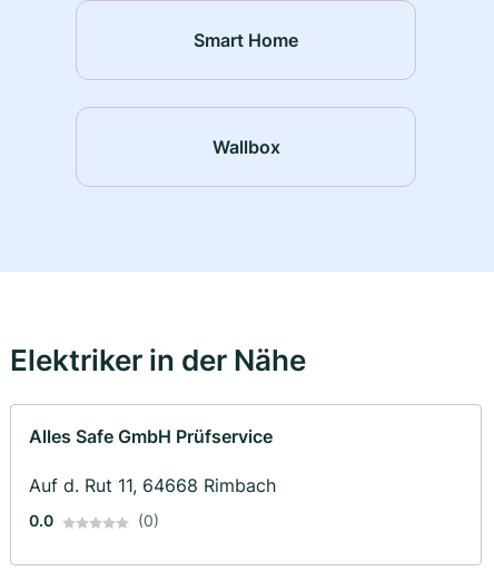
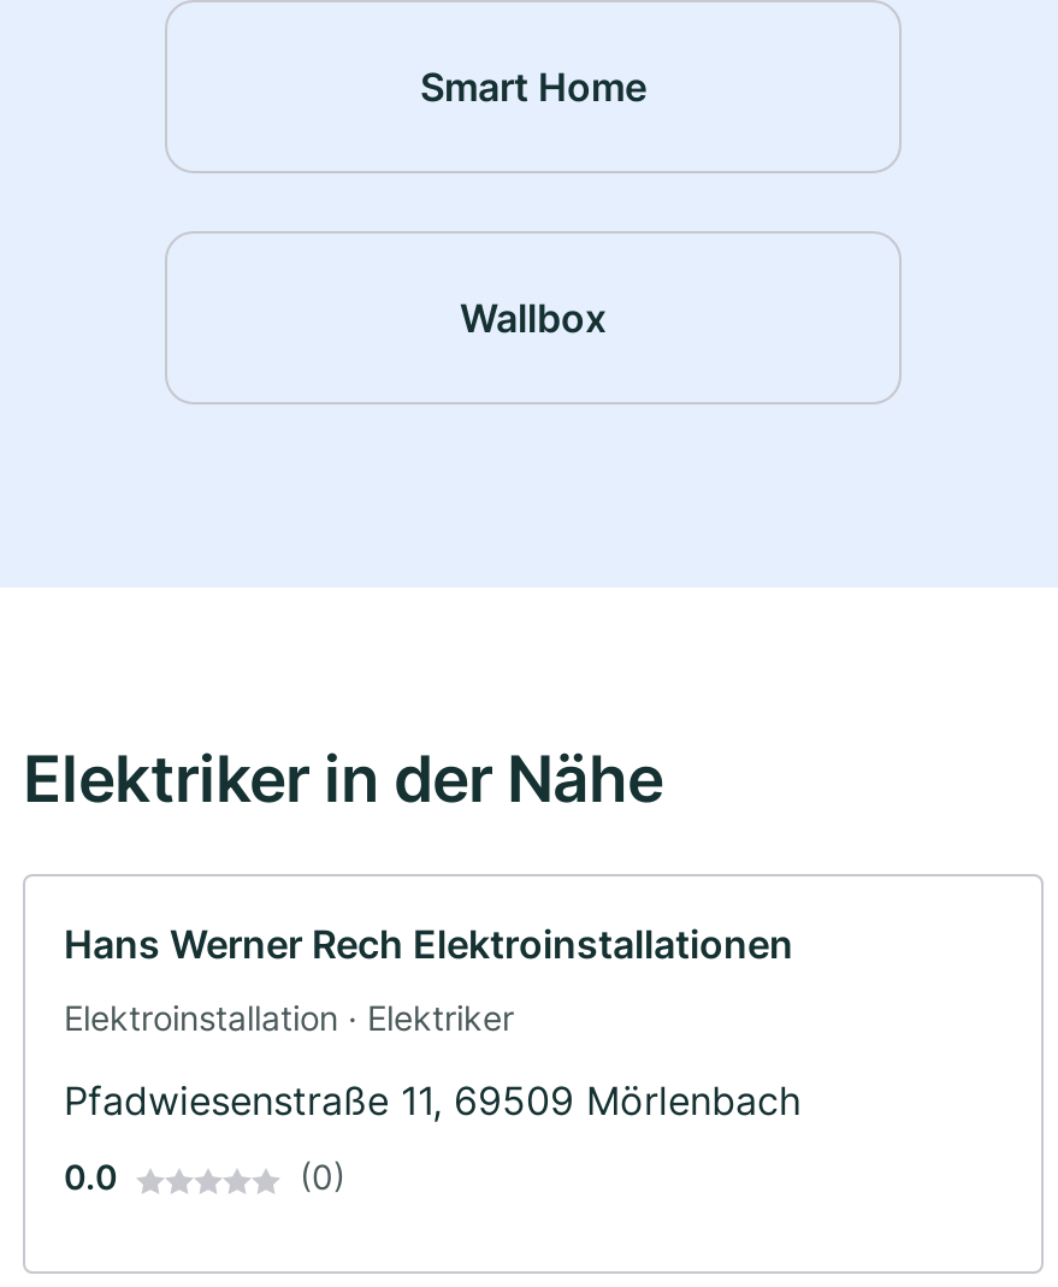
[29,426,276,497] Alles Safe GmbH Prüfservice | Auf d. Rut 11, 64668 Rimbach -> [64,921,800,1125] Hans Werner Rech Elektroinstallationen | Elektroinstallation · Elektriker | Pfadwiesenstraße 11, 69509 Mörlenbach

